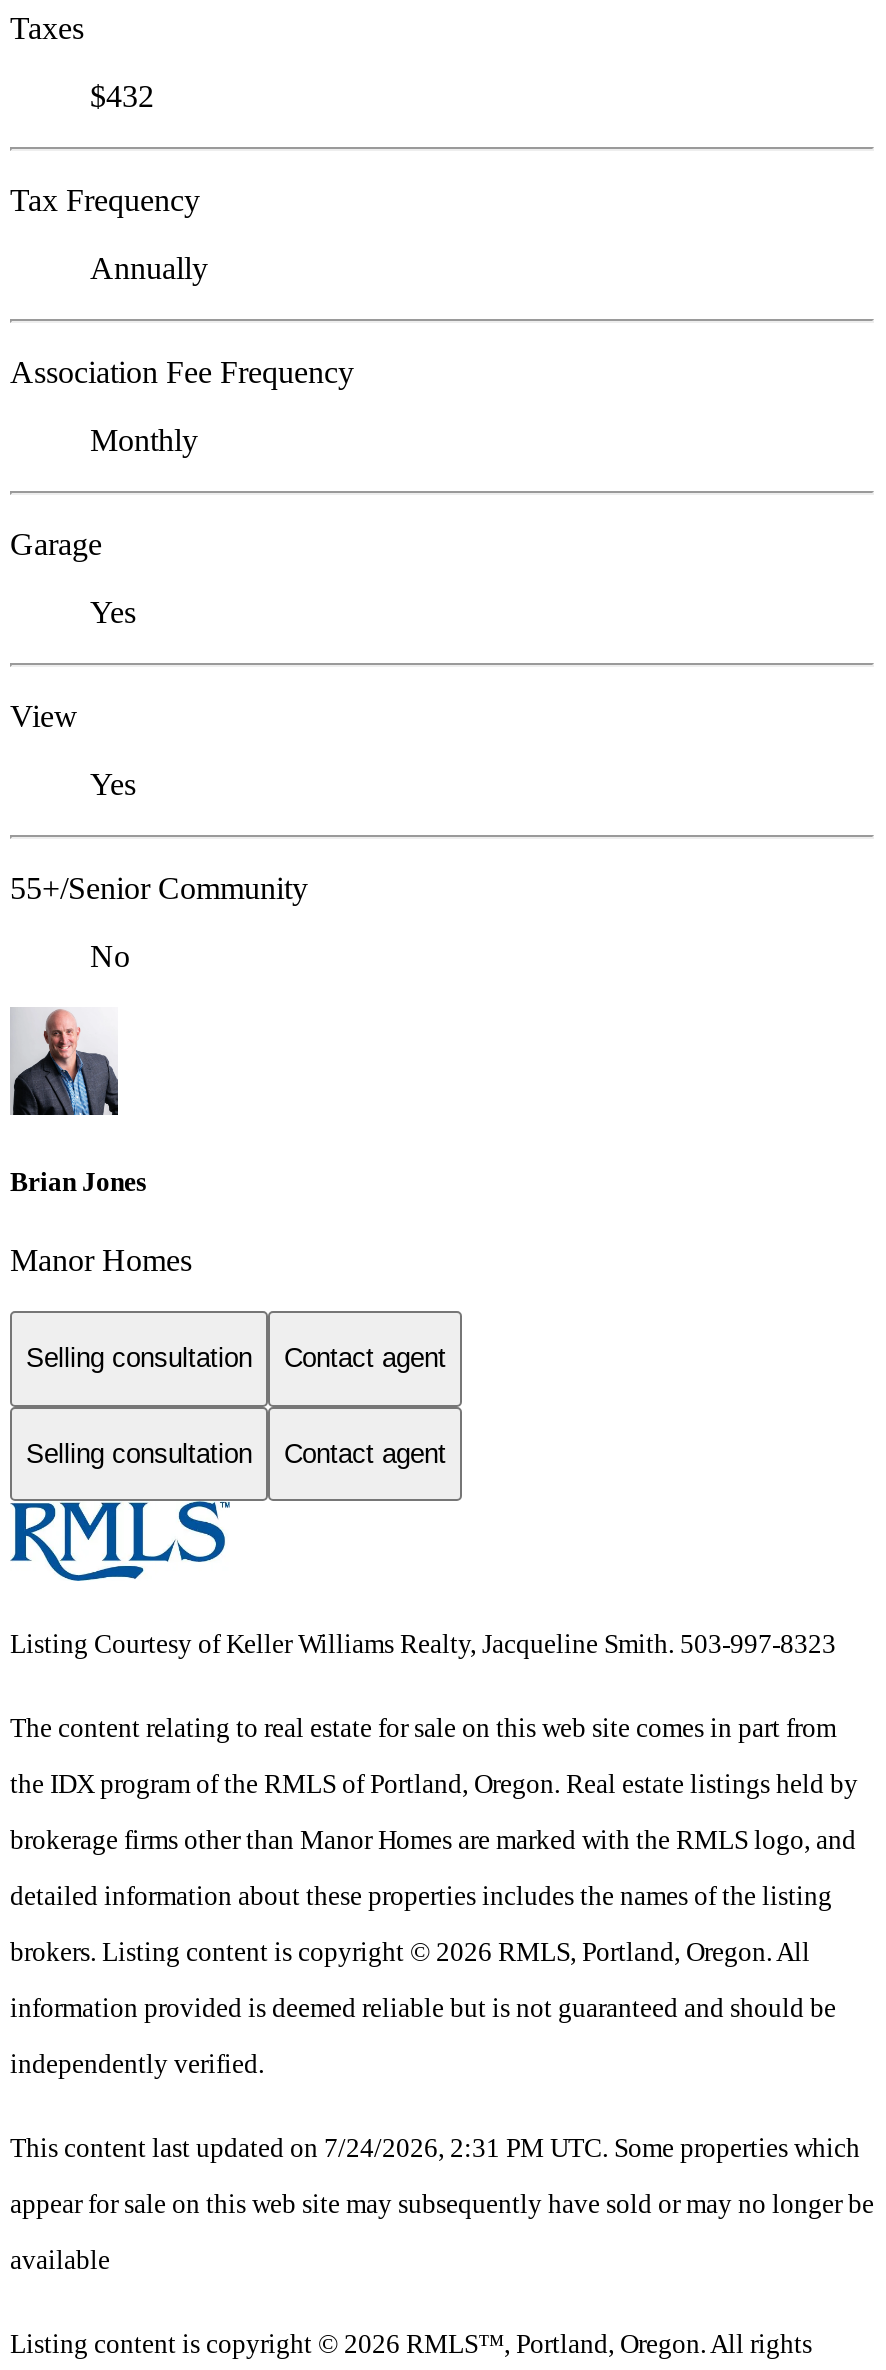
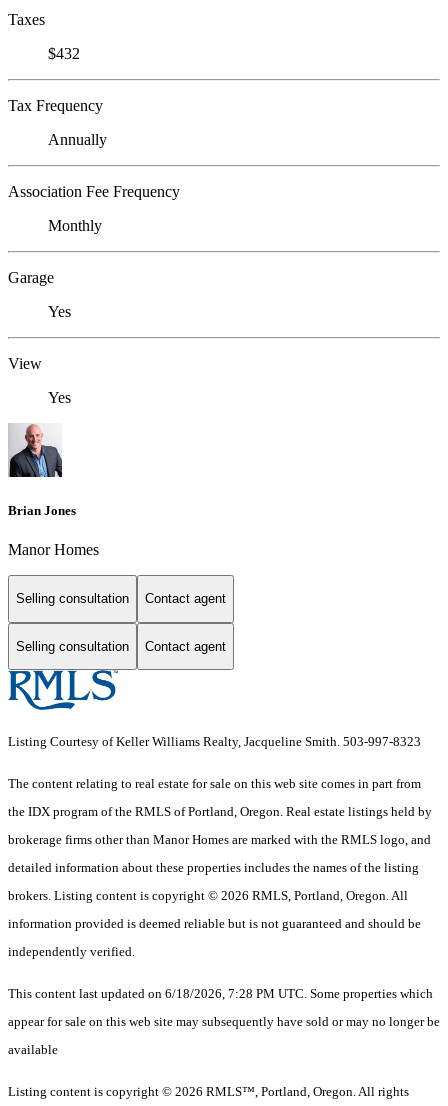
[10,870,308,972] 55+/Senior Community | No -> none
[10,2134,860,2164] This content last updated on 7/24/2026, 2:31 PM UTC. Some properties which -> [8,986,433,1001] This content last updated on 6/18/2026, 7:28 PM UTC. Some properties which

